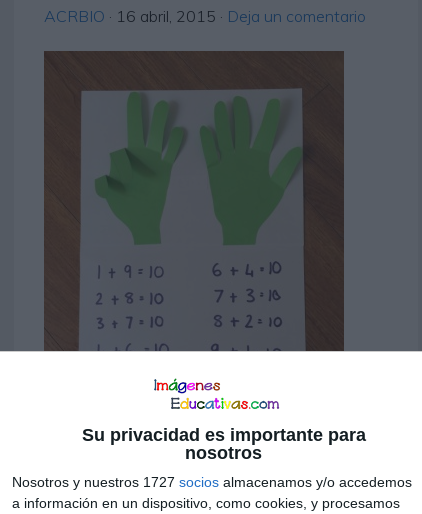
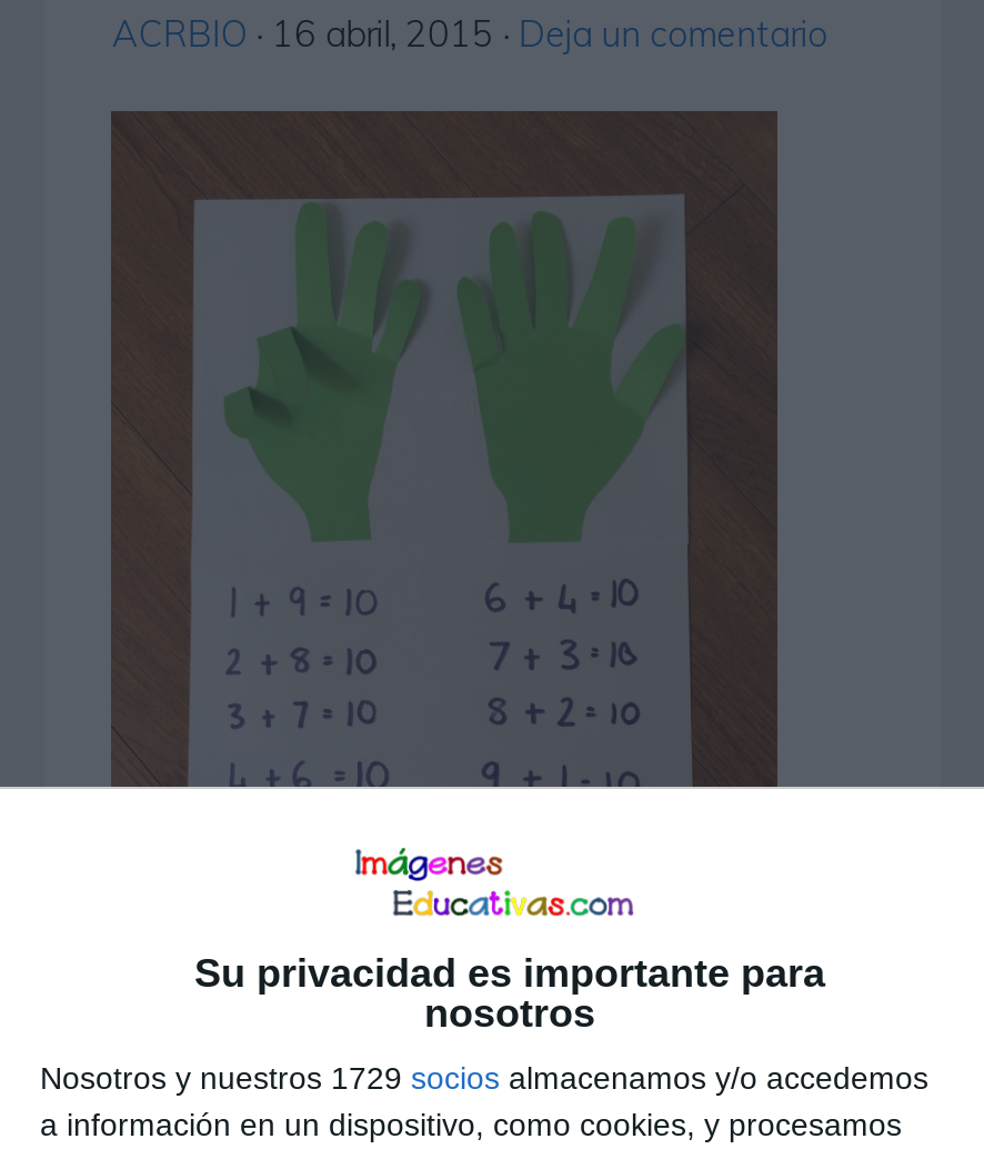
[12,474,412,490] Nosotros y nuestros 1727 socios almacenamos y/o accedemos -> [40,1060,928,1096] Nosotros y nuestros 1729 socios almacenamos y/o accedemos

